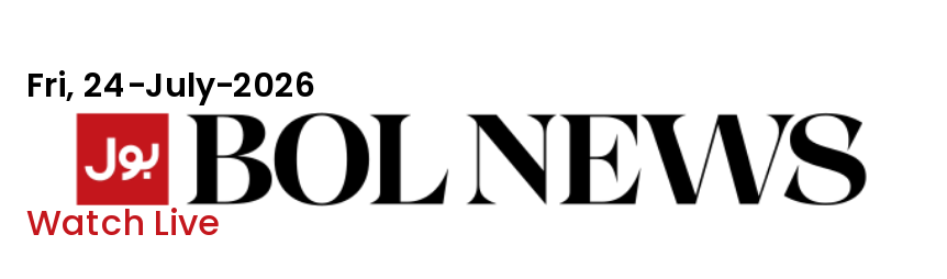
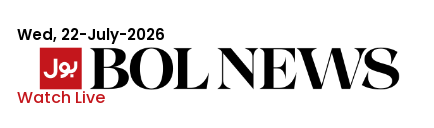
[26,62,316,108] Fri, 24-July-2026 -> [17,24,165,45] Wed, 22-July-2026

